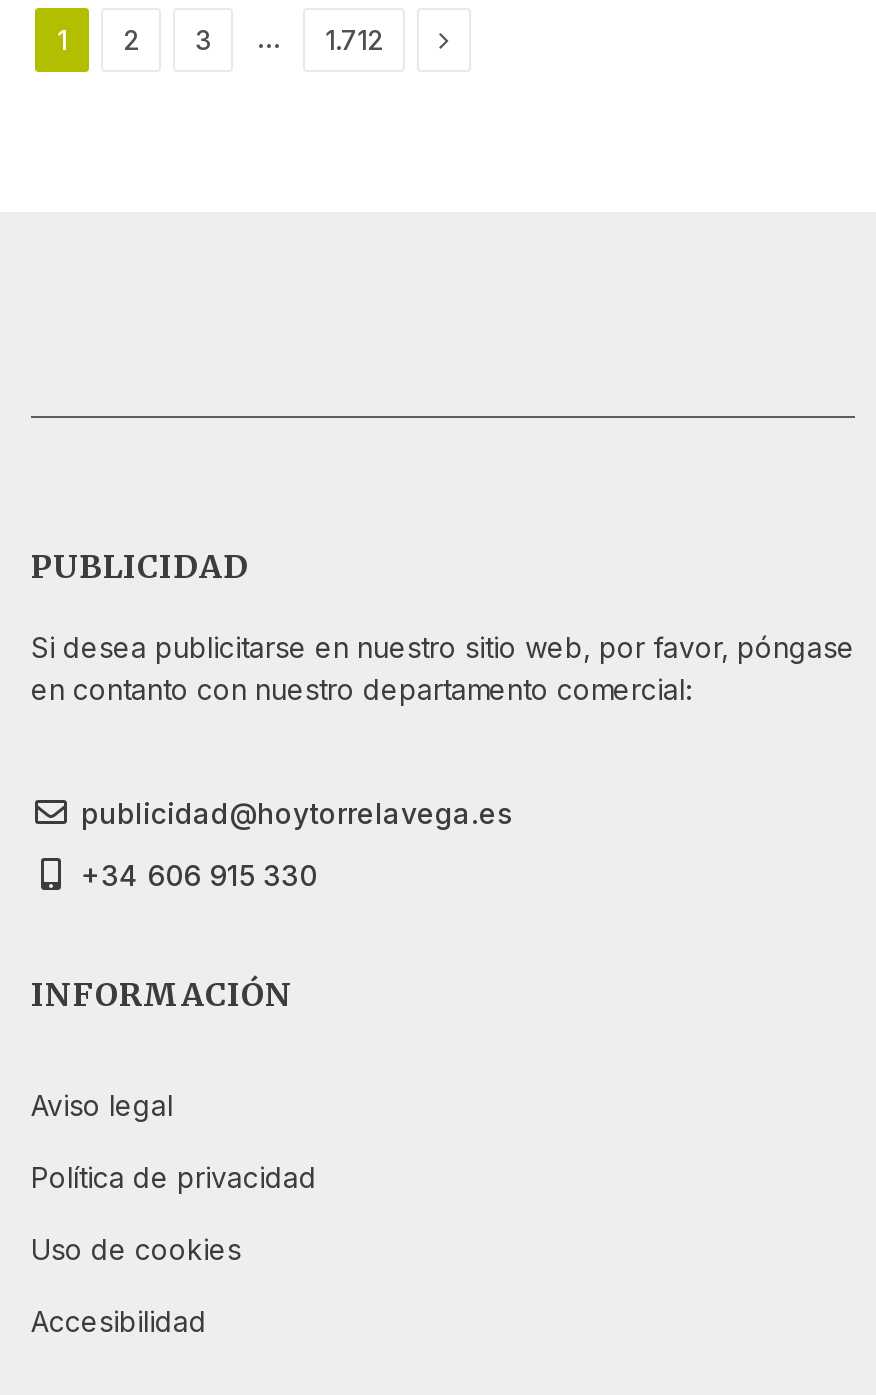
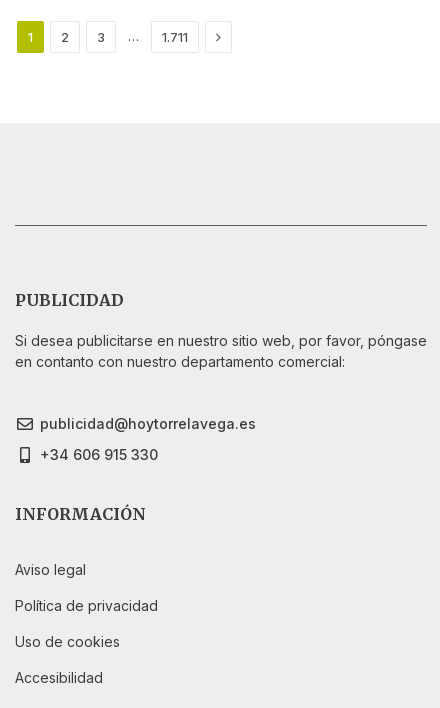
[325,24,383,56] 1.712 -> [162,29,188,45] 1.711

